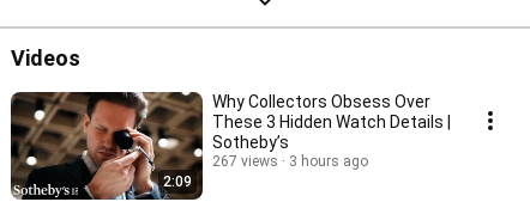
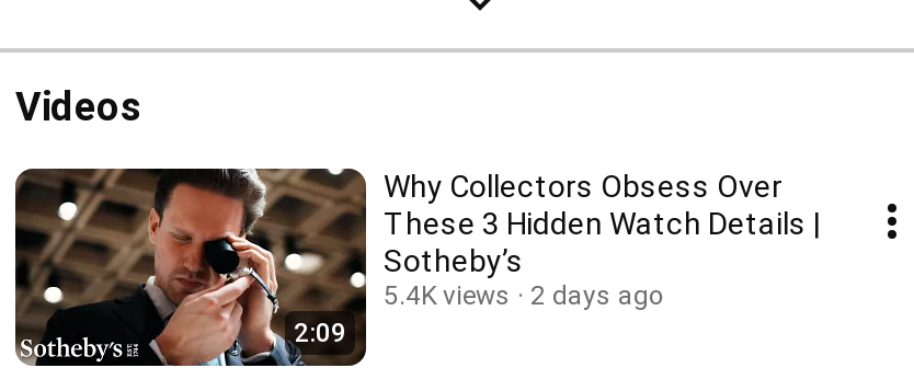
[212,152,278,169] 267 views -> [384,279,511,310] 5.4K views
[289,152,368,169] 3 hours ago -> [530,279,664,310] 2 days ago

